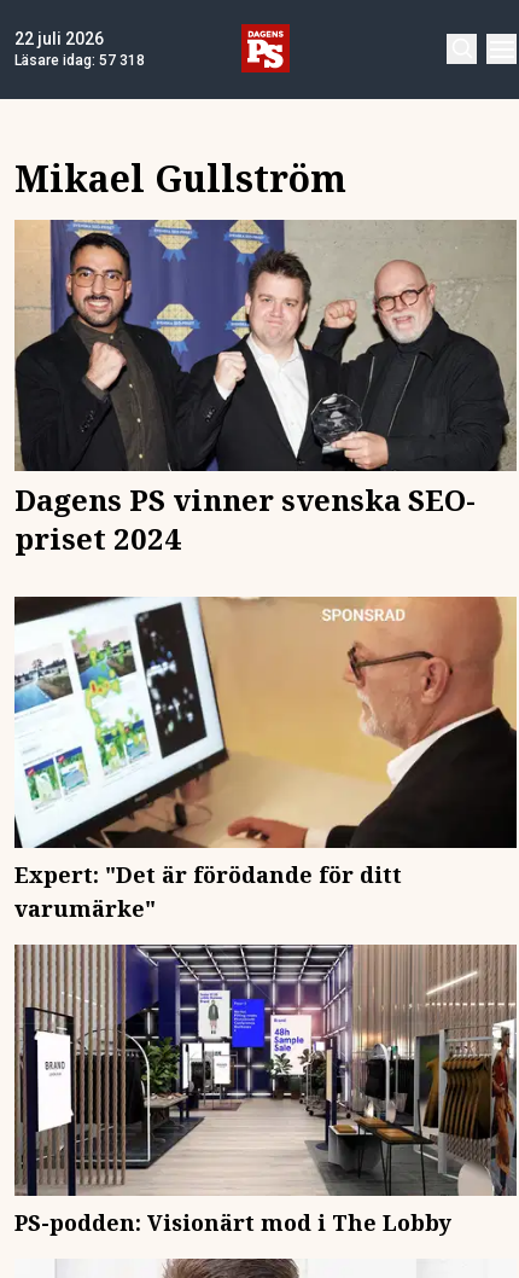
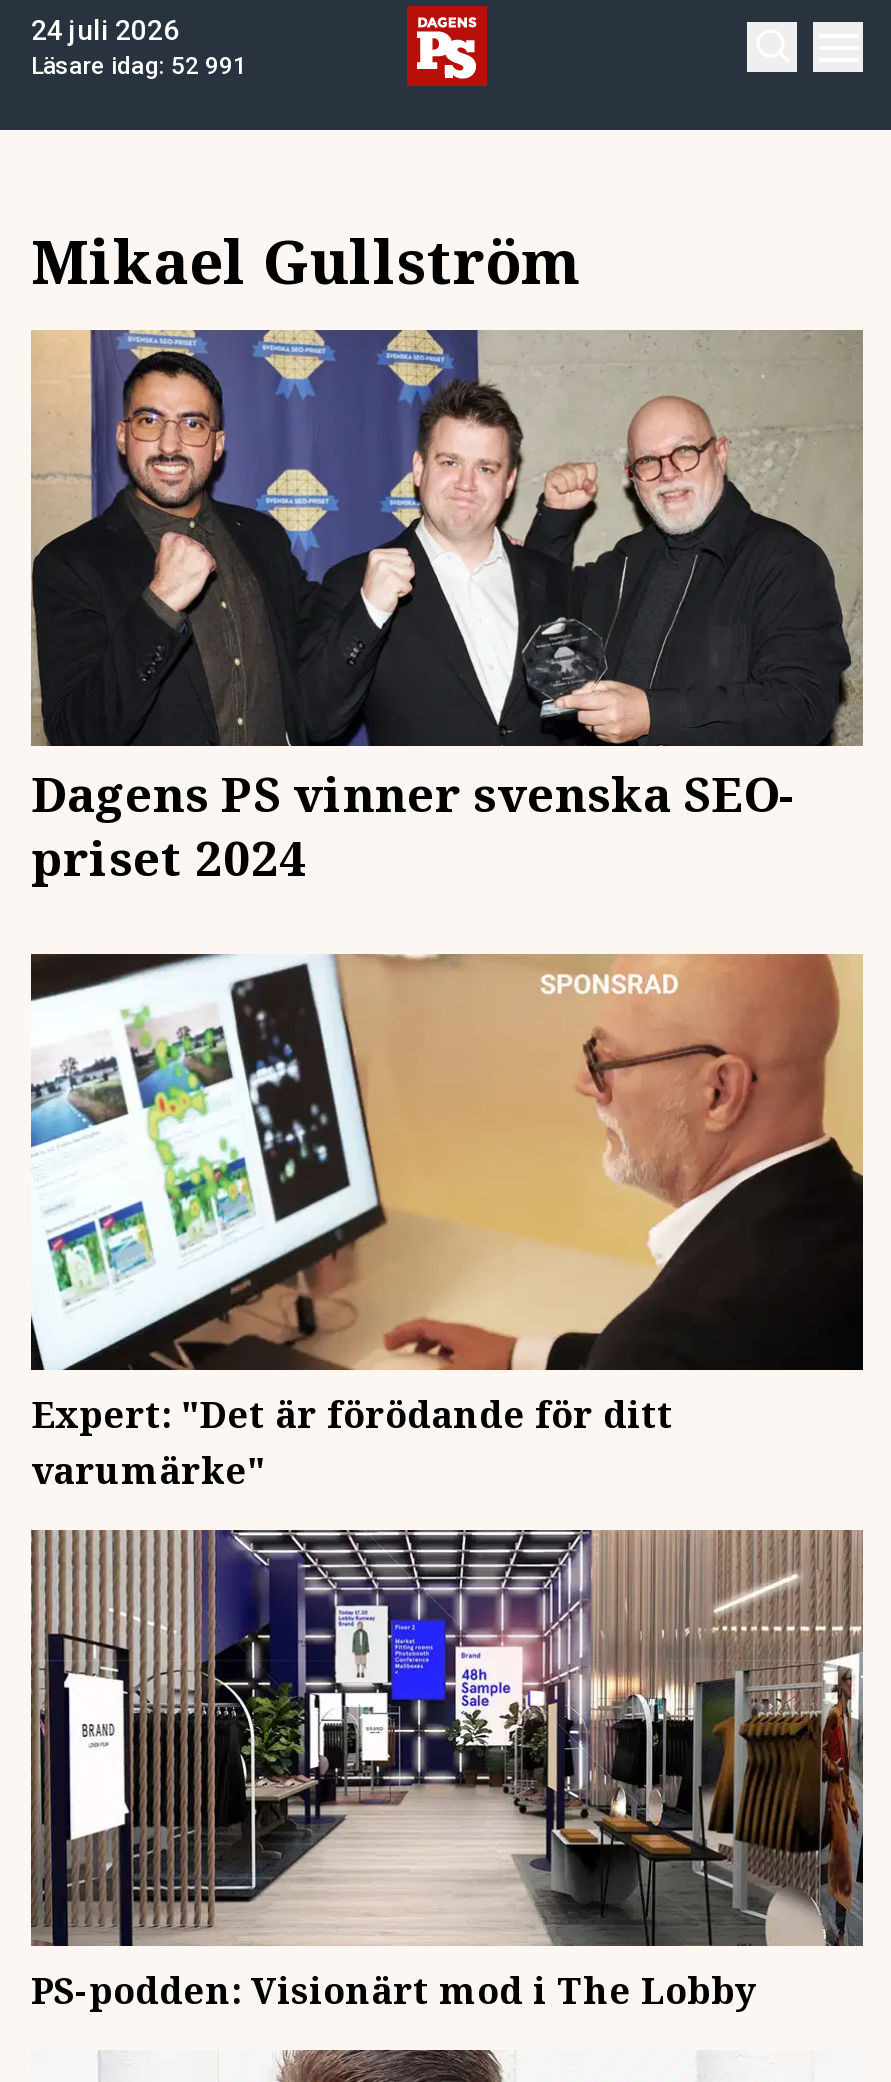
[14,29,104,48] 22 juli 2026 -> [31,14,179,46] 24 juli 2026
[14,52,145,69] Läsare idag: 57 318 -> [31,52,247,80] Läsare idag: 52 991

